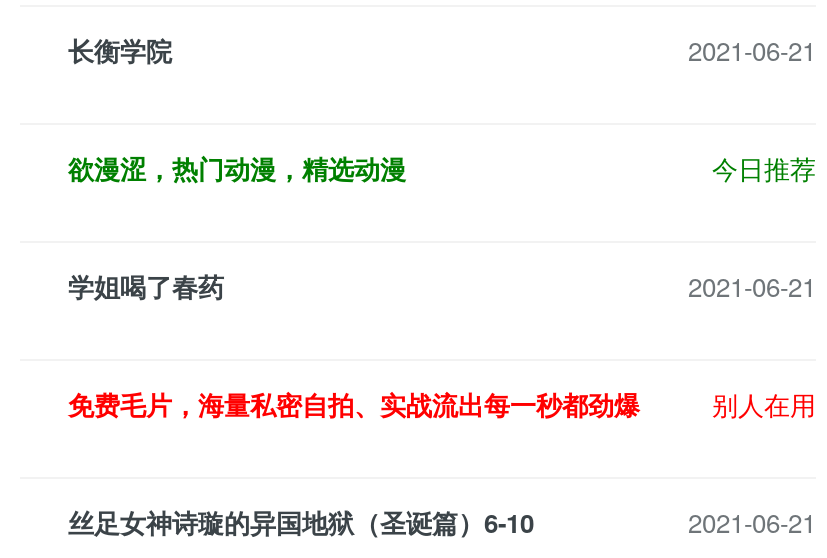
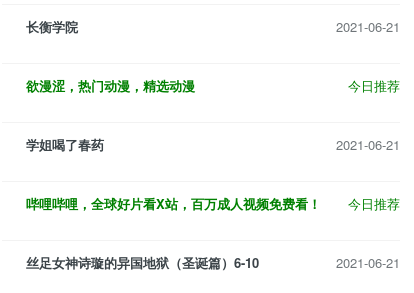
[68,385,816,423] 别人在用 | 免费毛片，海量私密自拍、实战流出每一秒都劲爆 -> [26,194,400,213] 今日推荐 | 哔哩哔哩，全球好片看X站，百万成人视频免费看！

